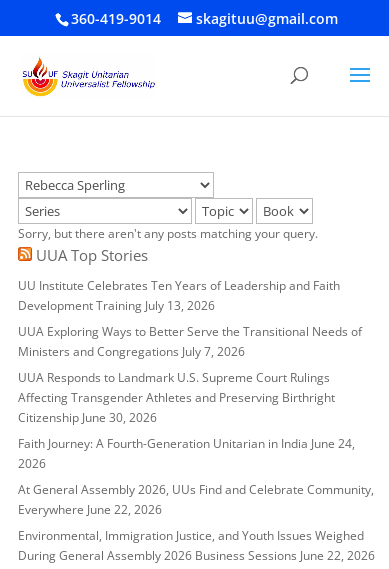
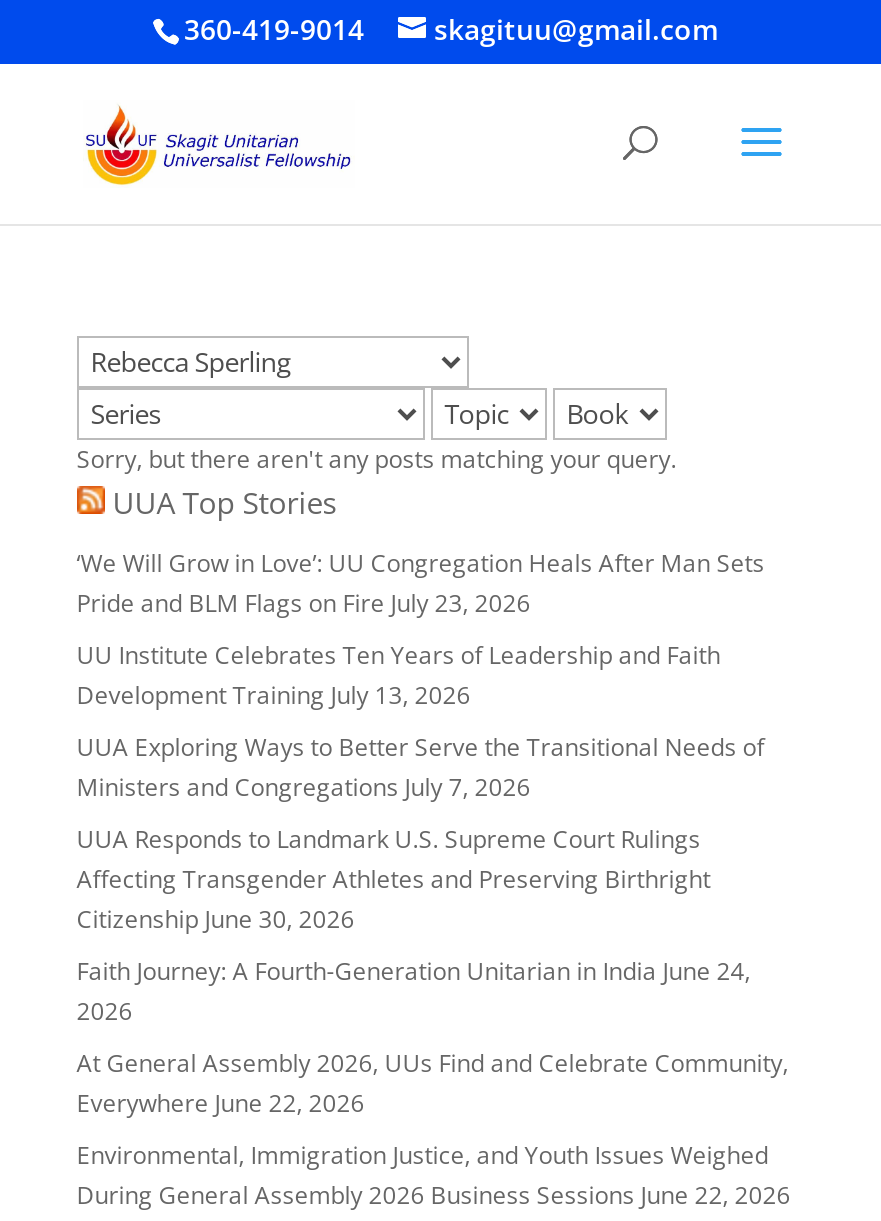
none -> [77,546,765,620] ‘We Will Grow in Love’: UU Congregation Heals After Man Sets | Pride and BLM Flags on Fire July 23, 2026

